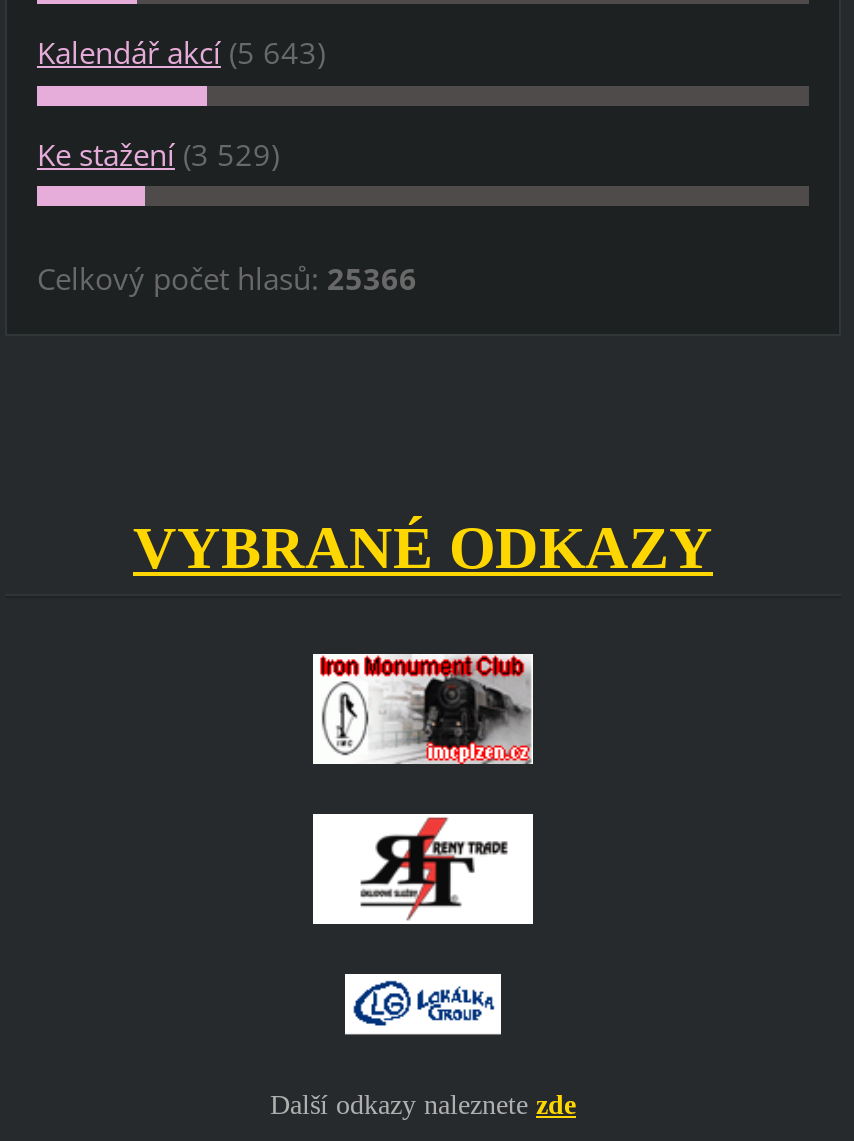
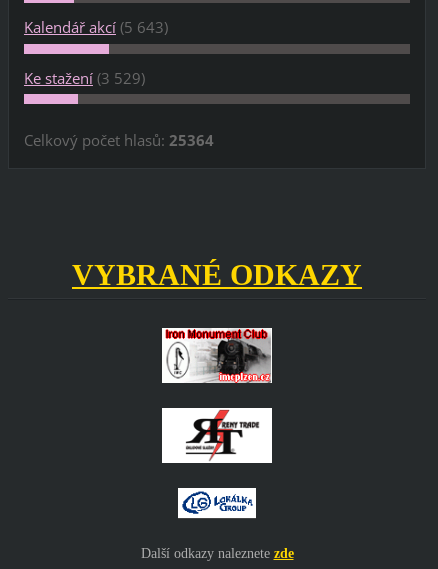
[37,257,417,297] Celkový počet hlasů: 25366 -> [24,130,214,150] Celkový počet hlasů: 25364

